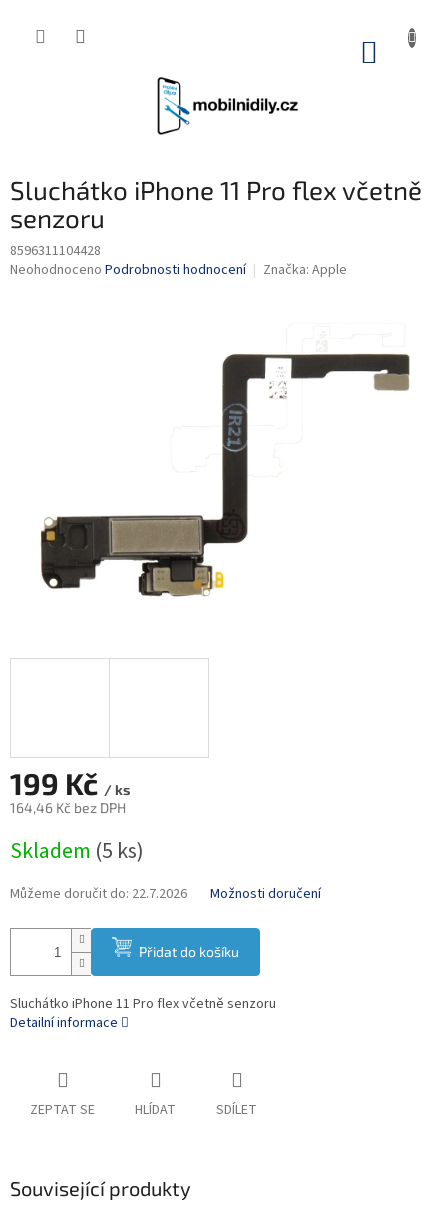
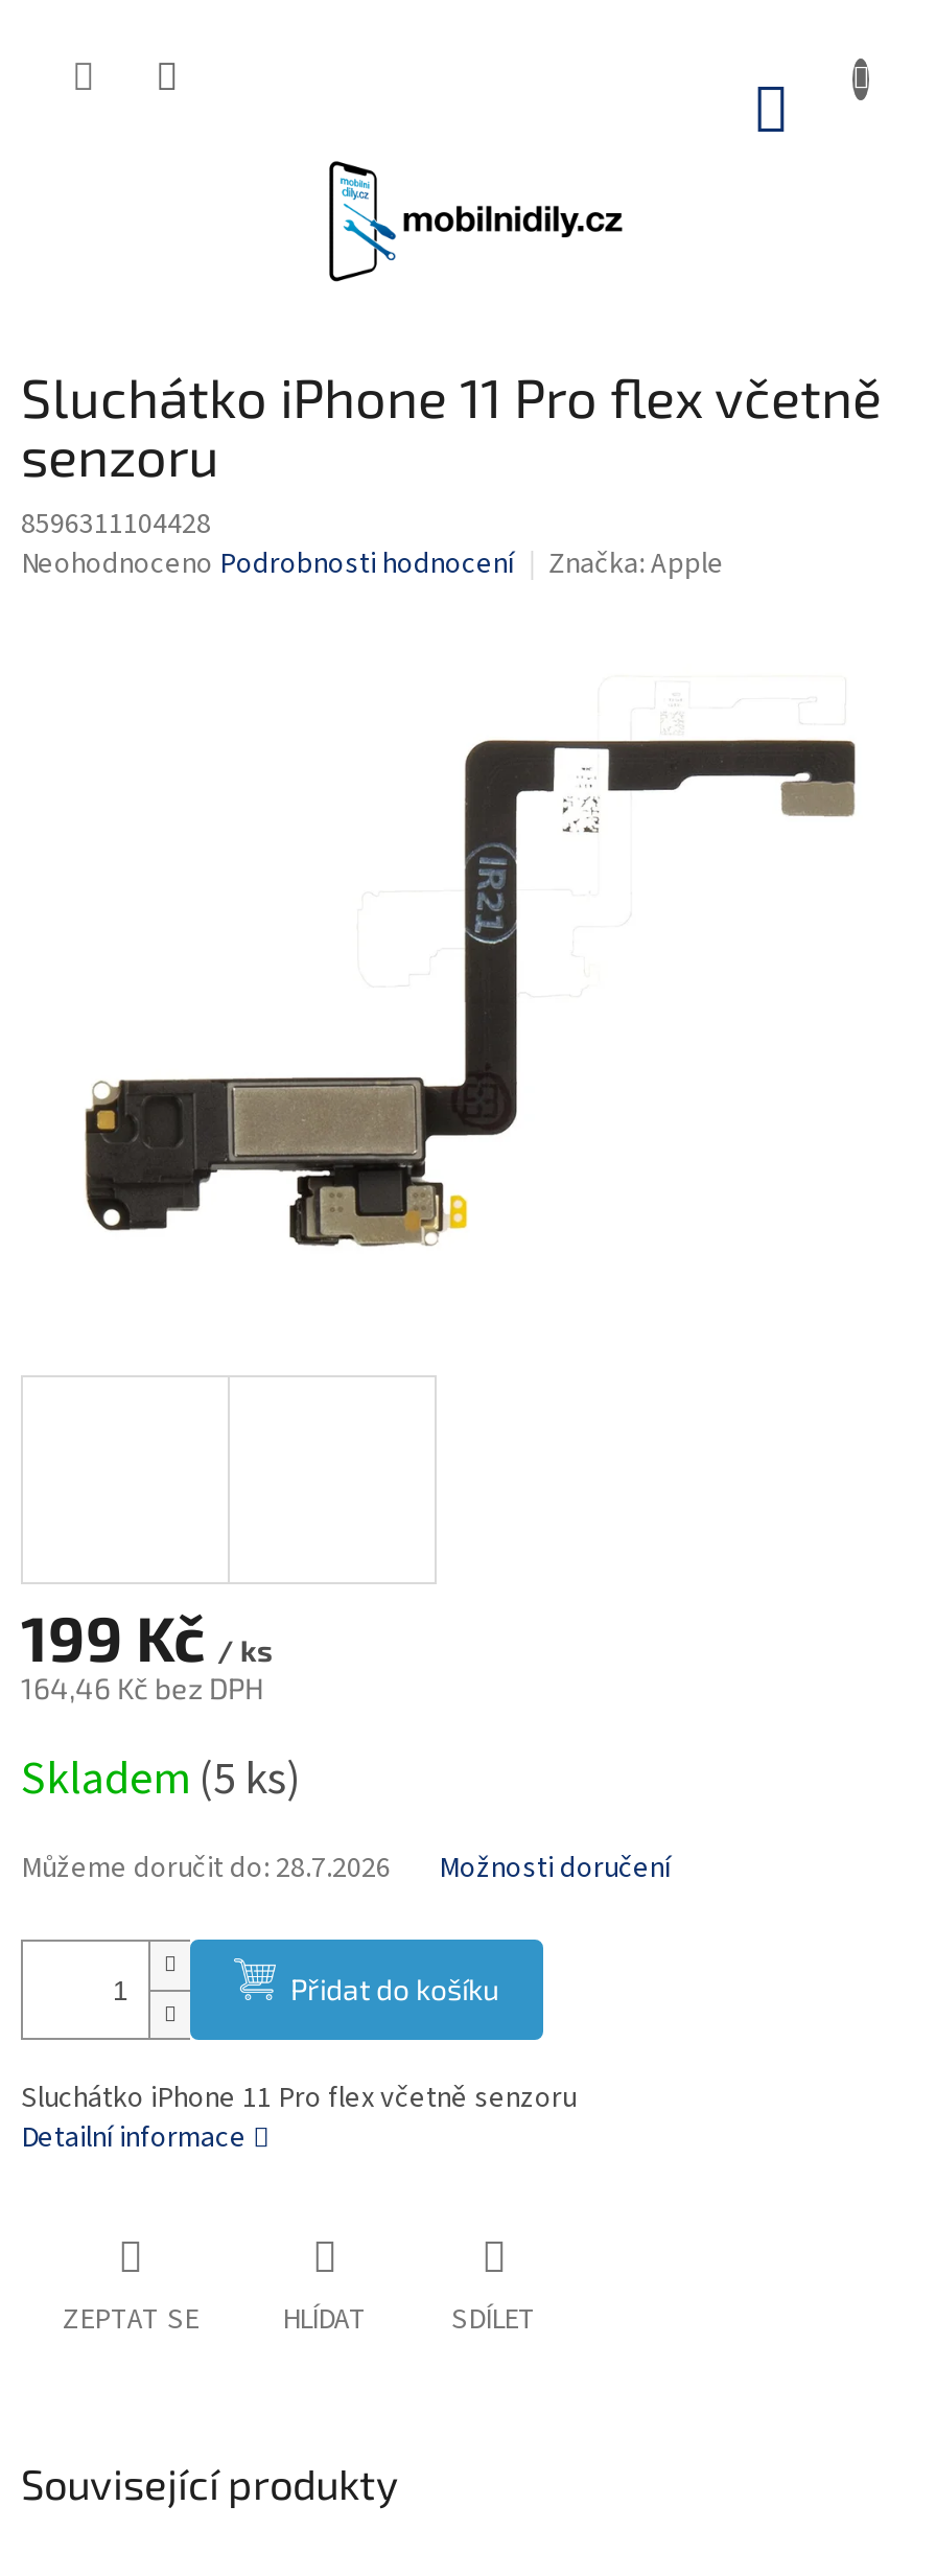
[10,884,187,904] Můžeme doručit do: 22.7.2026 -> [21,1848,391,1890] Můžeme doručit do: 28.7.2026

